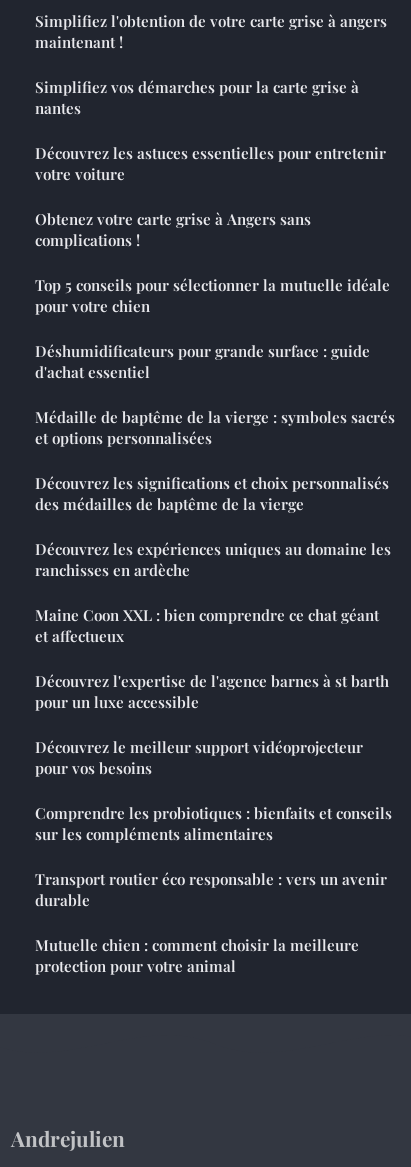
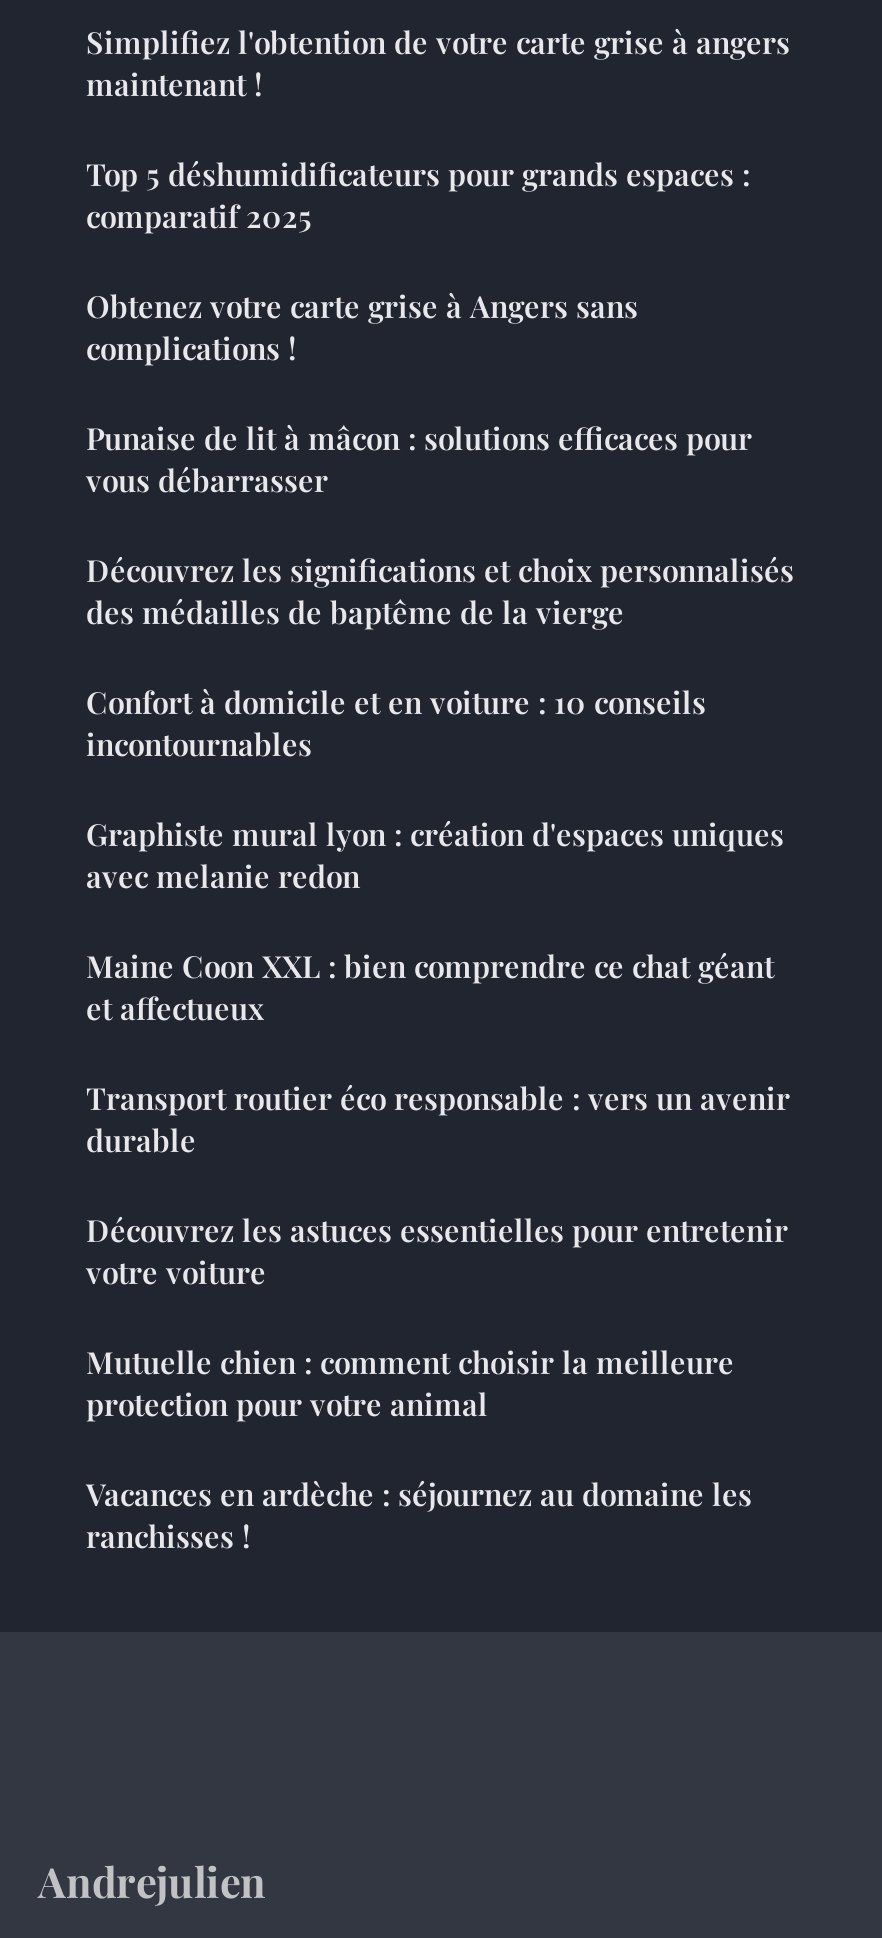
[35,77,359,118] Simplifiez vos démarches pour la carte grise à | nantes -> [86,154,784,896] Top 5 déshumidificateurs pour grands espaces : | comparatif 2025 | Punaise de lit à mâcon : solutions efficaces pour | vous débarrasser | Confort à domicile et en voiture : 10 conseils | incontournables | Graphiste mural lyon : création d'espaces uniques | avec melanie redon
moved [35,143,386,184] -> [86,1210,788,1292]: Découvrez les astuces essentielles pour entretenir | votre voiture
moved [35,209,311,250] -> [86,286,638,368]: Obtenez votre carte grise à Angers sans | complications !
[35,275,395,844] Top 5 conseils pour sélectionner la mutuelle idéale | pour votre chien | Déshumidificateurs pour grande surface : guide | d'achat essentiel | Médaille de baptême de la vierge : symboles sacrés | et options personnalisées | Découvrez les expériences uniques au domaine les | ranchisses en ardèche | Découvrez l'expertise de l'agence barnes à st barth | pour un luxe accessible | Découvrez le meilleur support vidéoprojecteur | pour vos besoins | Comprendre les probiotiques : bienfaits et conseils | sur les compléments alimentaires -> none
moved [35,473,389,514] -> [86,550,794,632]: Découvrez les significations et choix personnalisés | des médailles de baptême de la vierge
moved [35,605,379,646] -> [86,946,774,1028]: Maine Coon XXL : bien comprendre ce chat géant | et affectueux
moved [35,869,387,910] -> [86,1078,790,1160]: Transport routier éco responsable : vers un avenir | durable
moved [35,935,359,976] -> [86,1342,734,1424]: Mutuelle chien : comment choisir la meilleure | protection pour votre animal
none -> [86,1474,752,1556] Vacances en ardèche : séjournez au domaine les | ranchisses !

